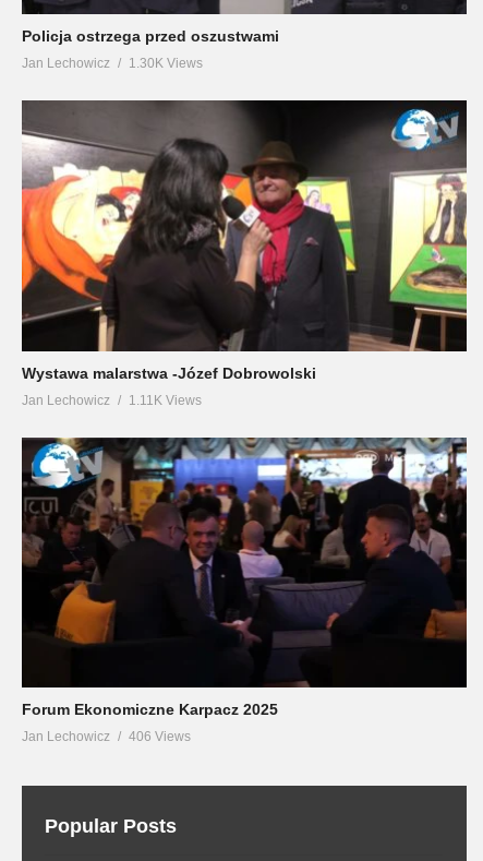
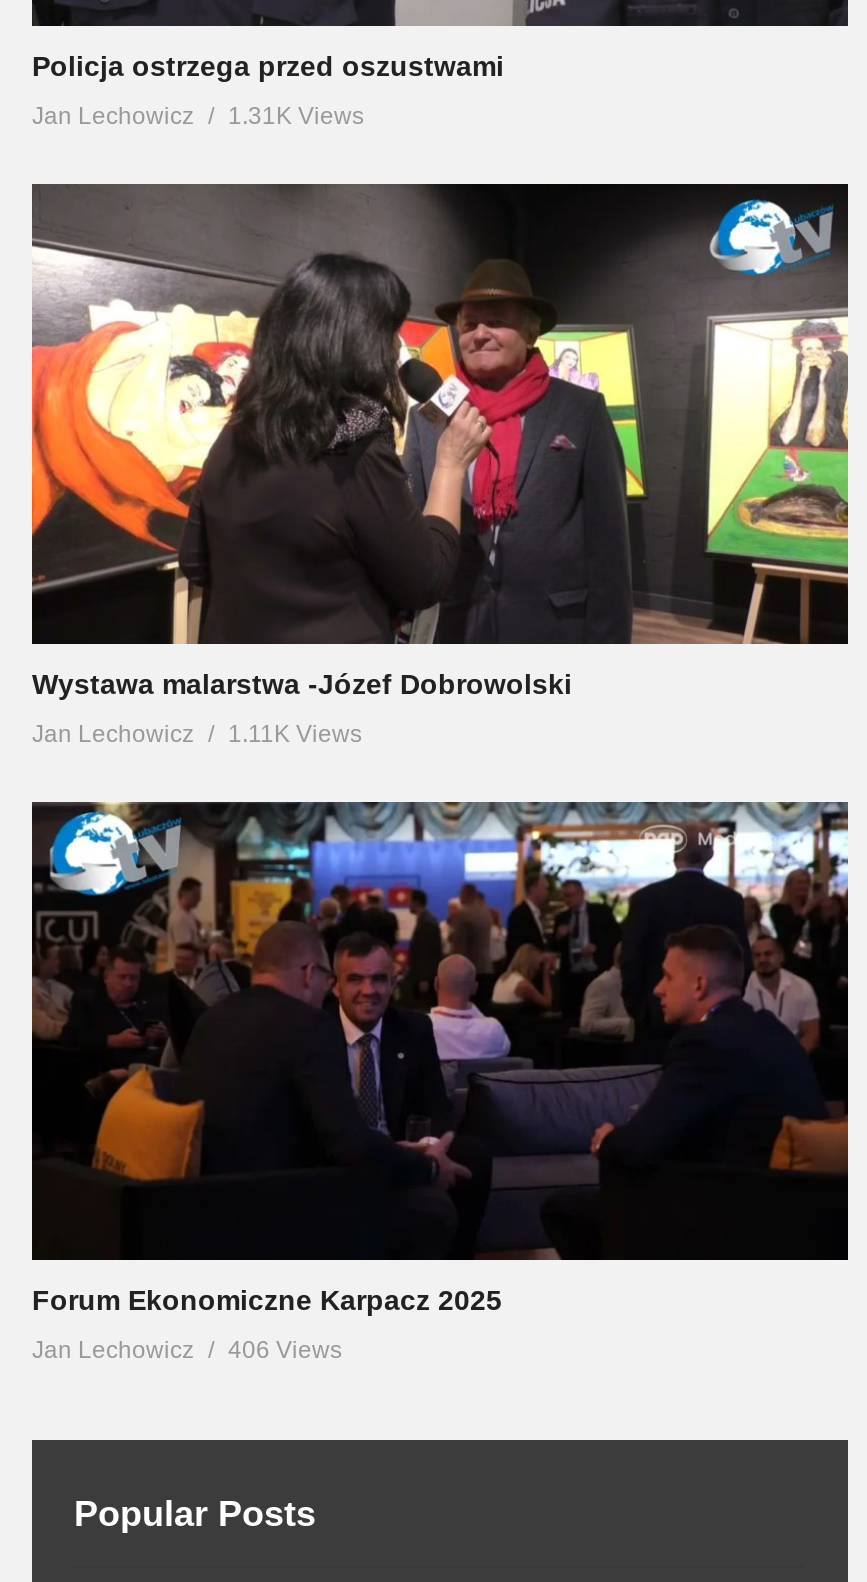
[22,56,203,71] Jan Lechowicz 1.30K Views -> [32,102,364,130] Jan Lechowicz 1.31K Views

